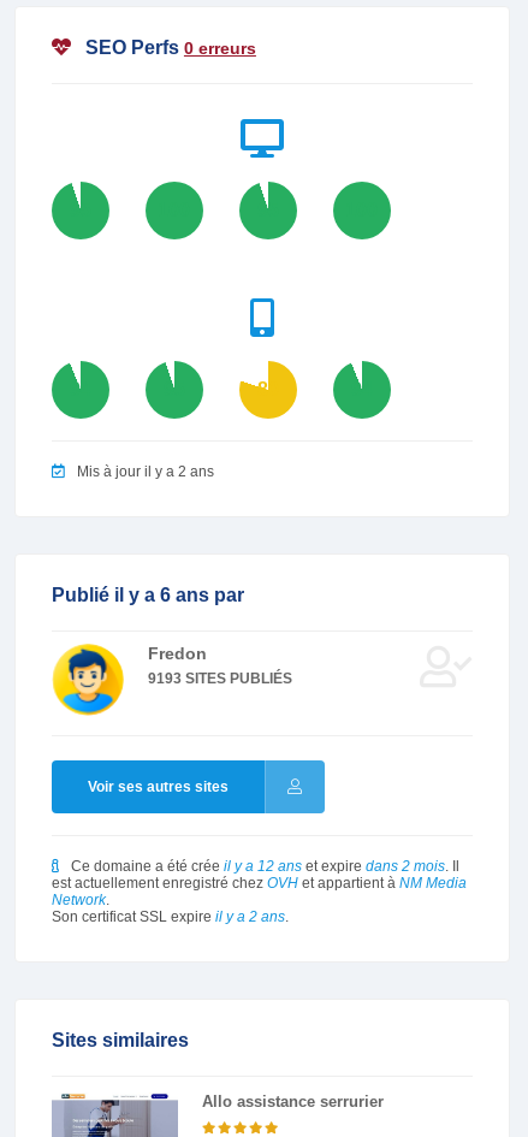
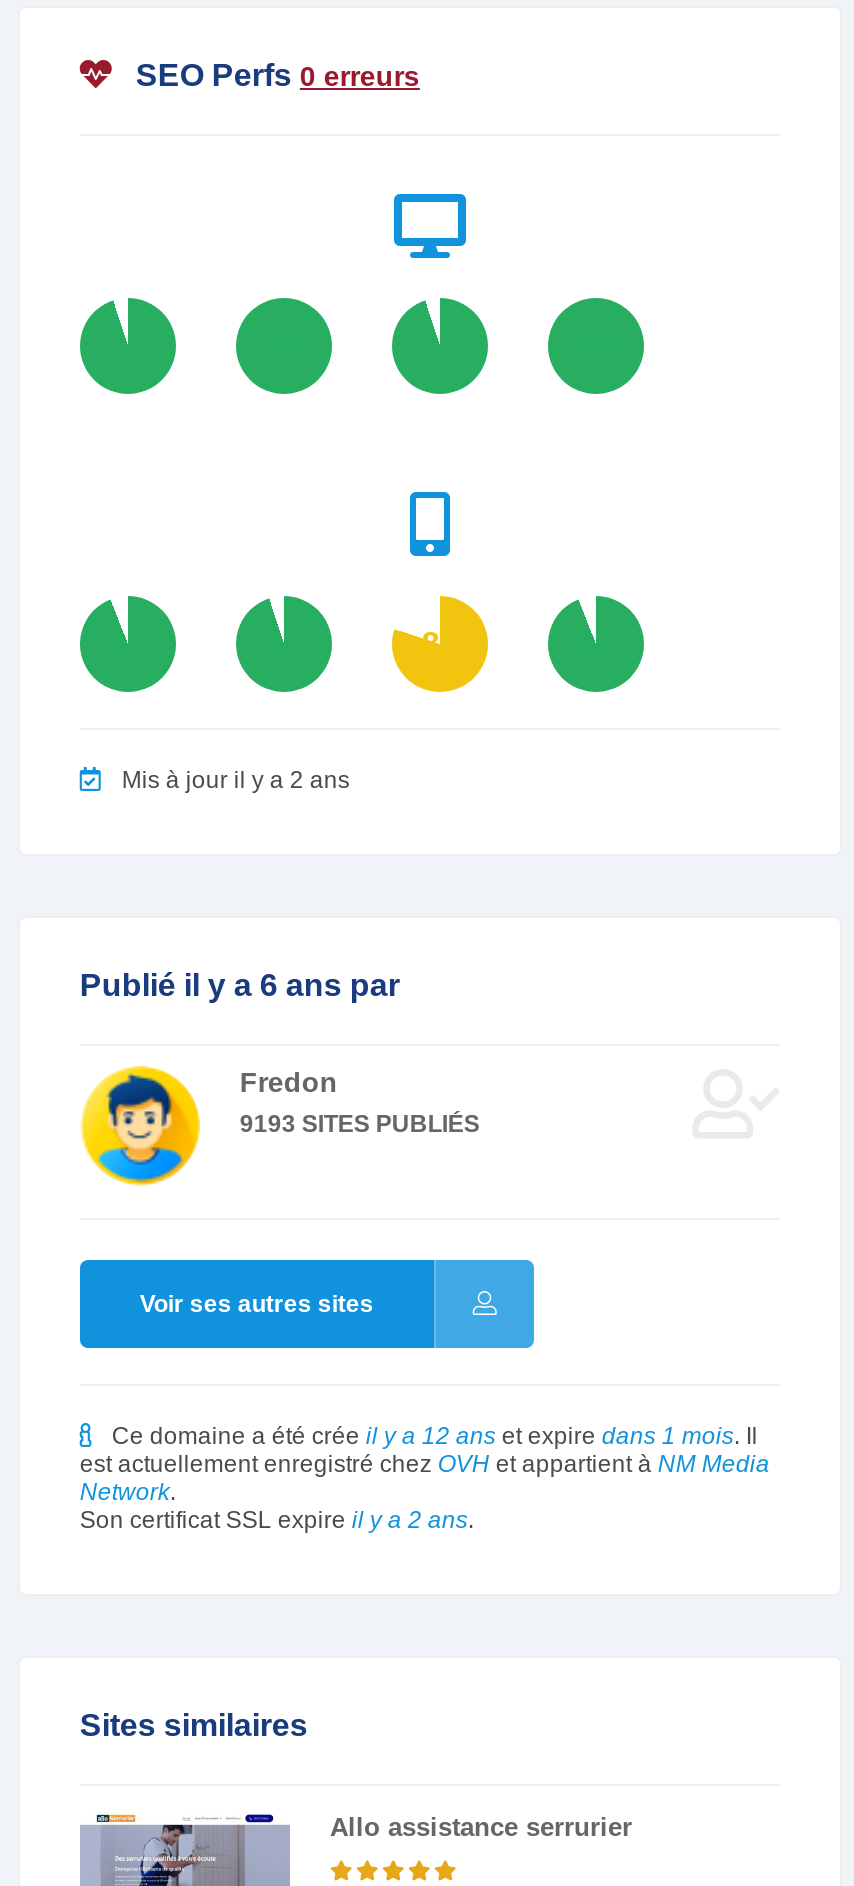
[71,858,459,875] Ce domaine a été crée il y a 12 ans et expire dans 2 mois. Il -> [112,1422,758,1450] Ce domaine a été crée il y a 12 ans et expire dans 1 mois. Il

